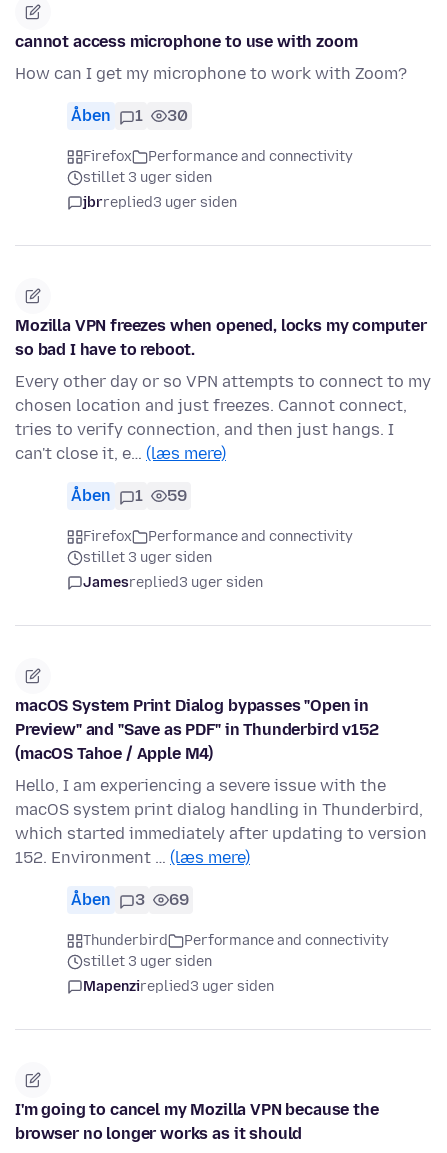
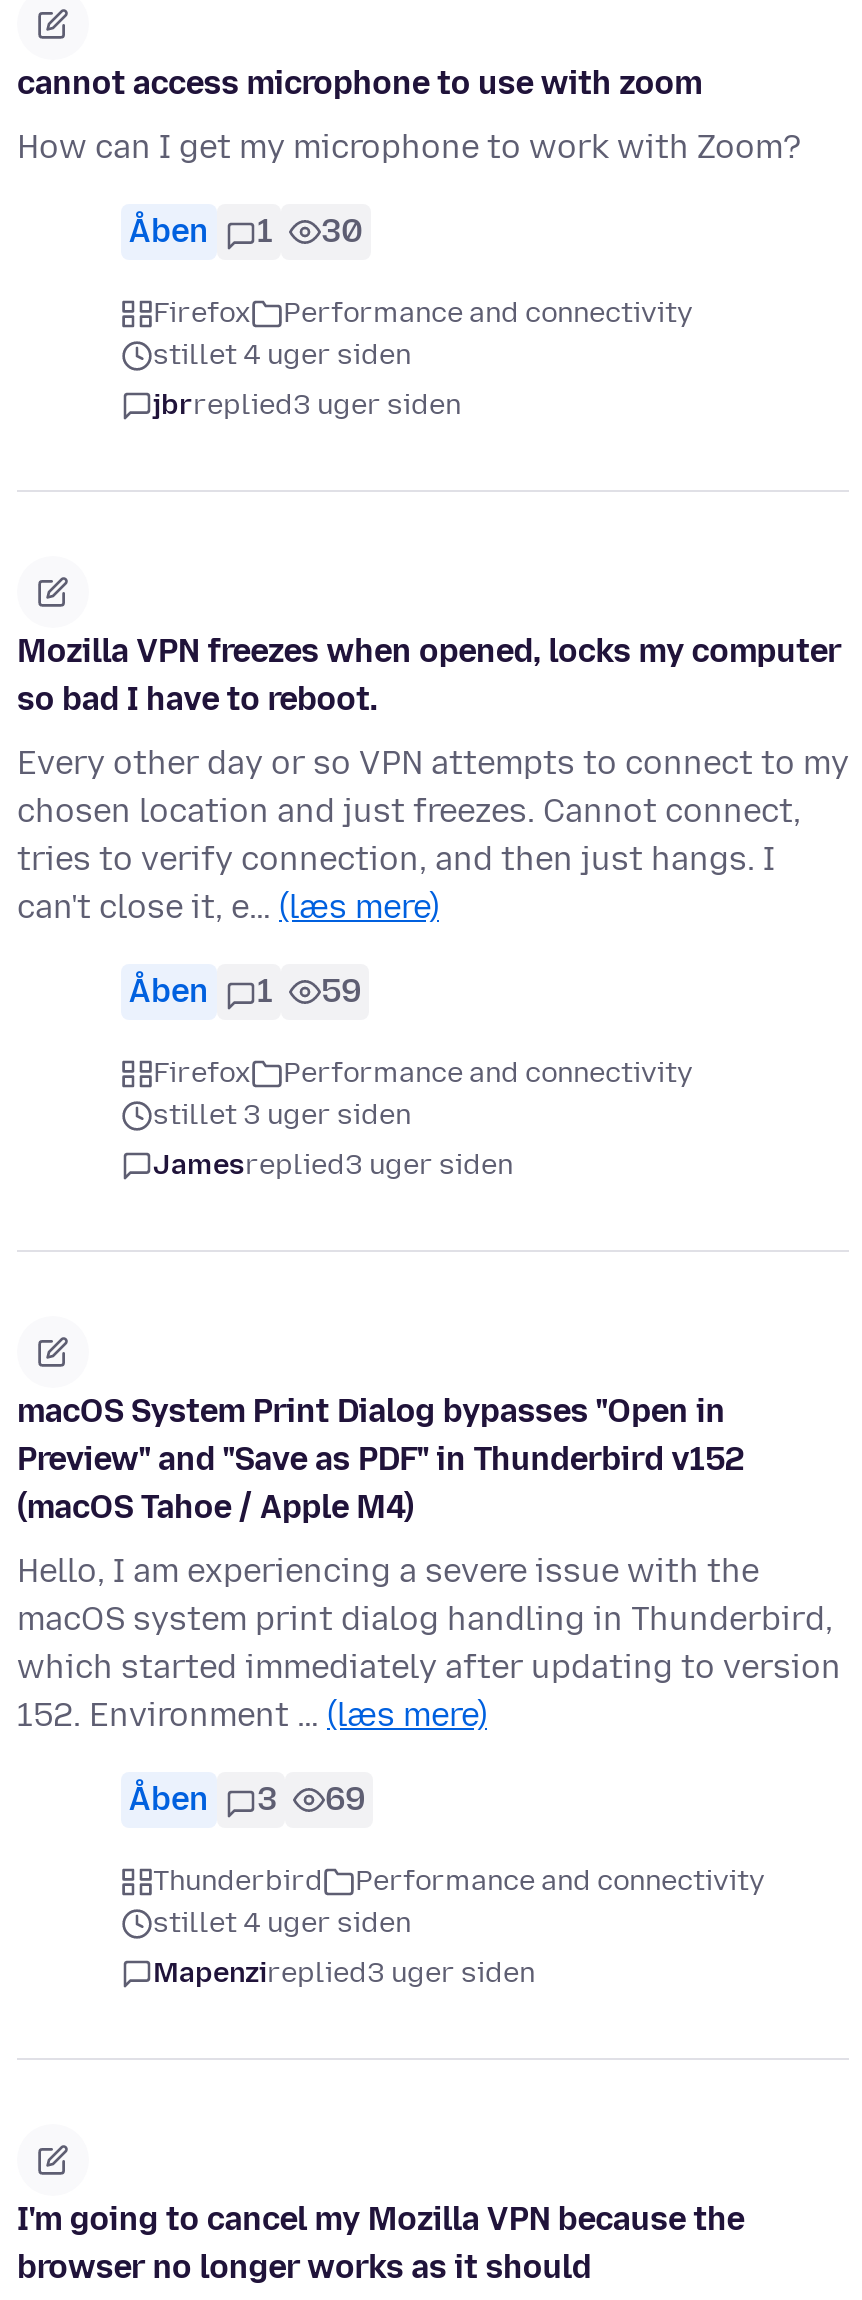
[83,169,212,186] stillet 3 uger siden -> [153,339,411,373] stillet 4 uger siden
[83,953,212,970] stillet 3 uger siden -> [153,1907,411,1941] stillet 4 uger siden

